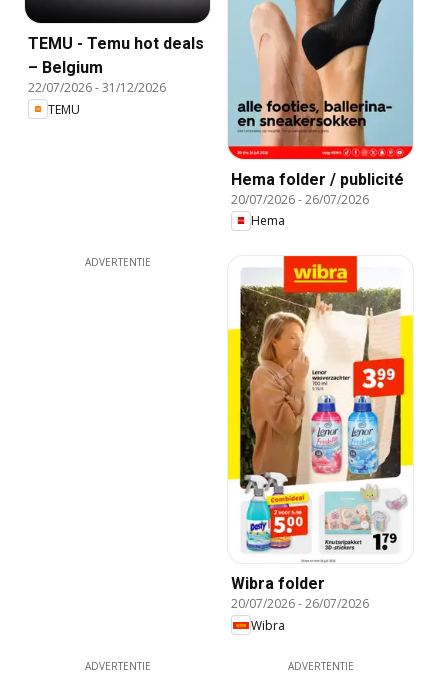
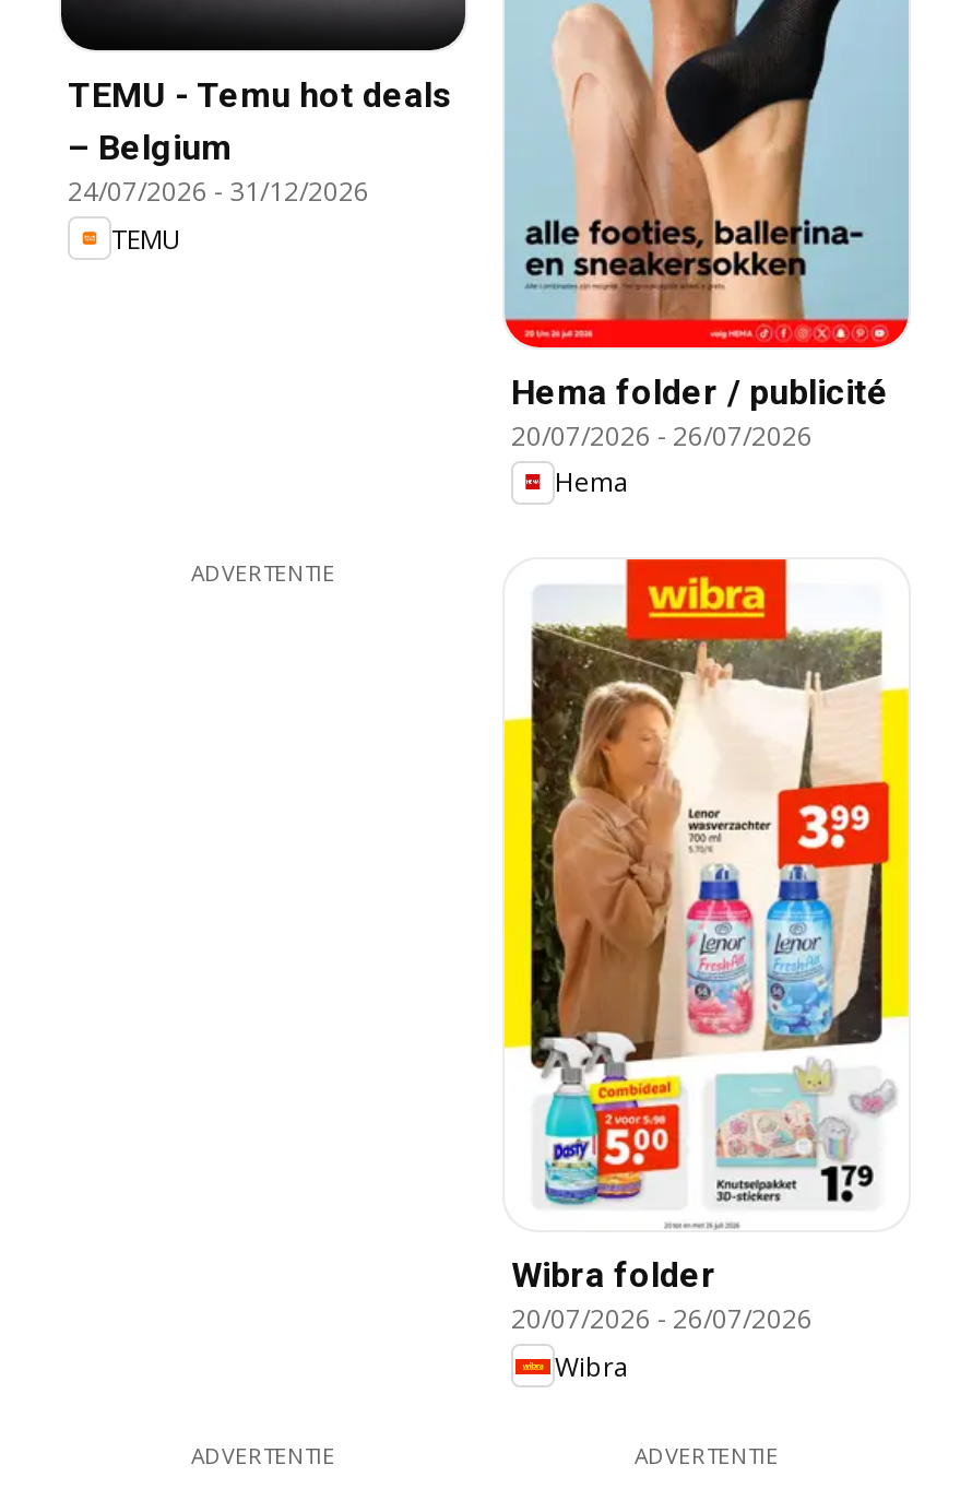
[28,79,166,96] 22/07/2026 - 31/12/2026 -> [68,173,369,210] 24/07/2026 - 31/12/2026

